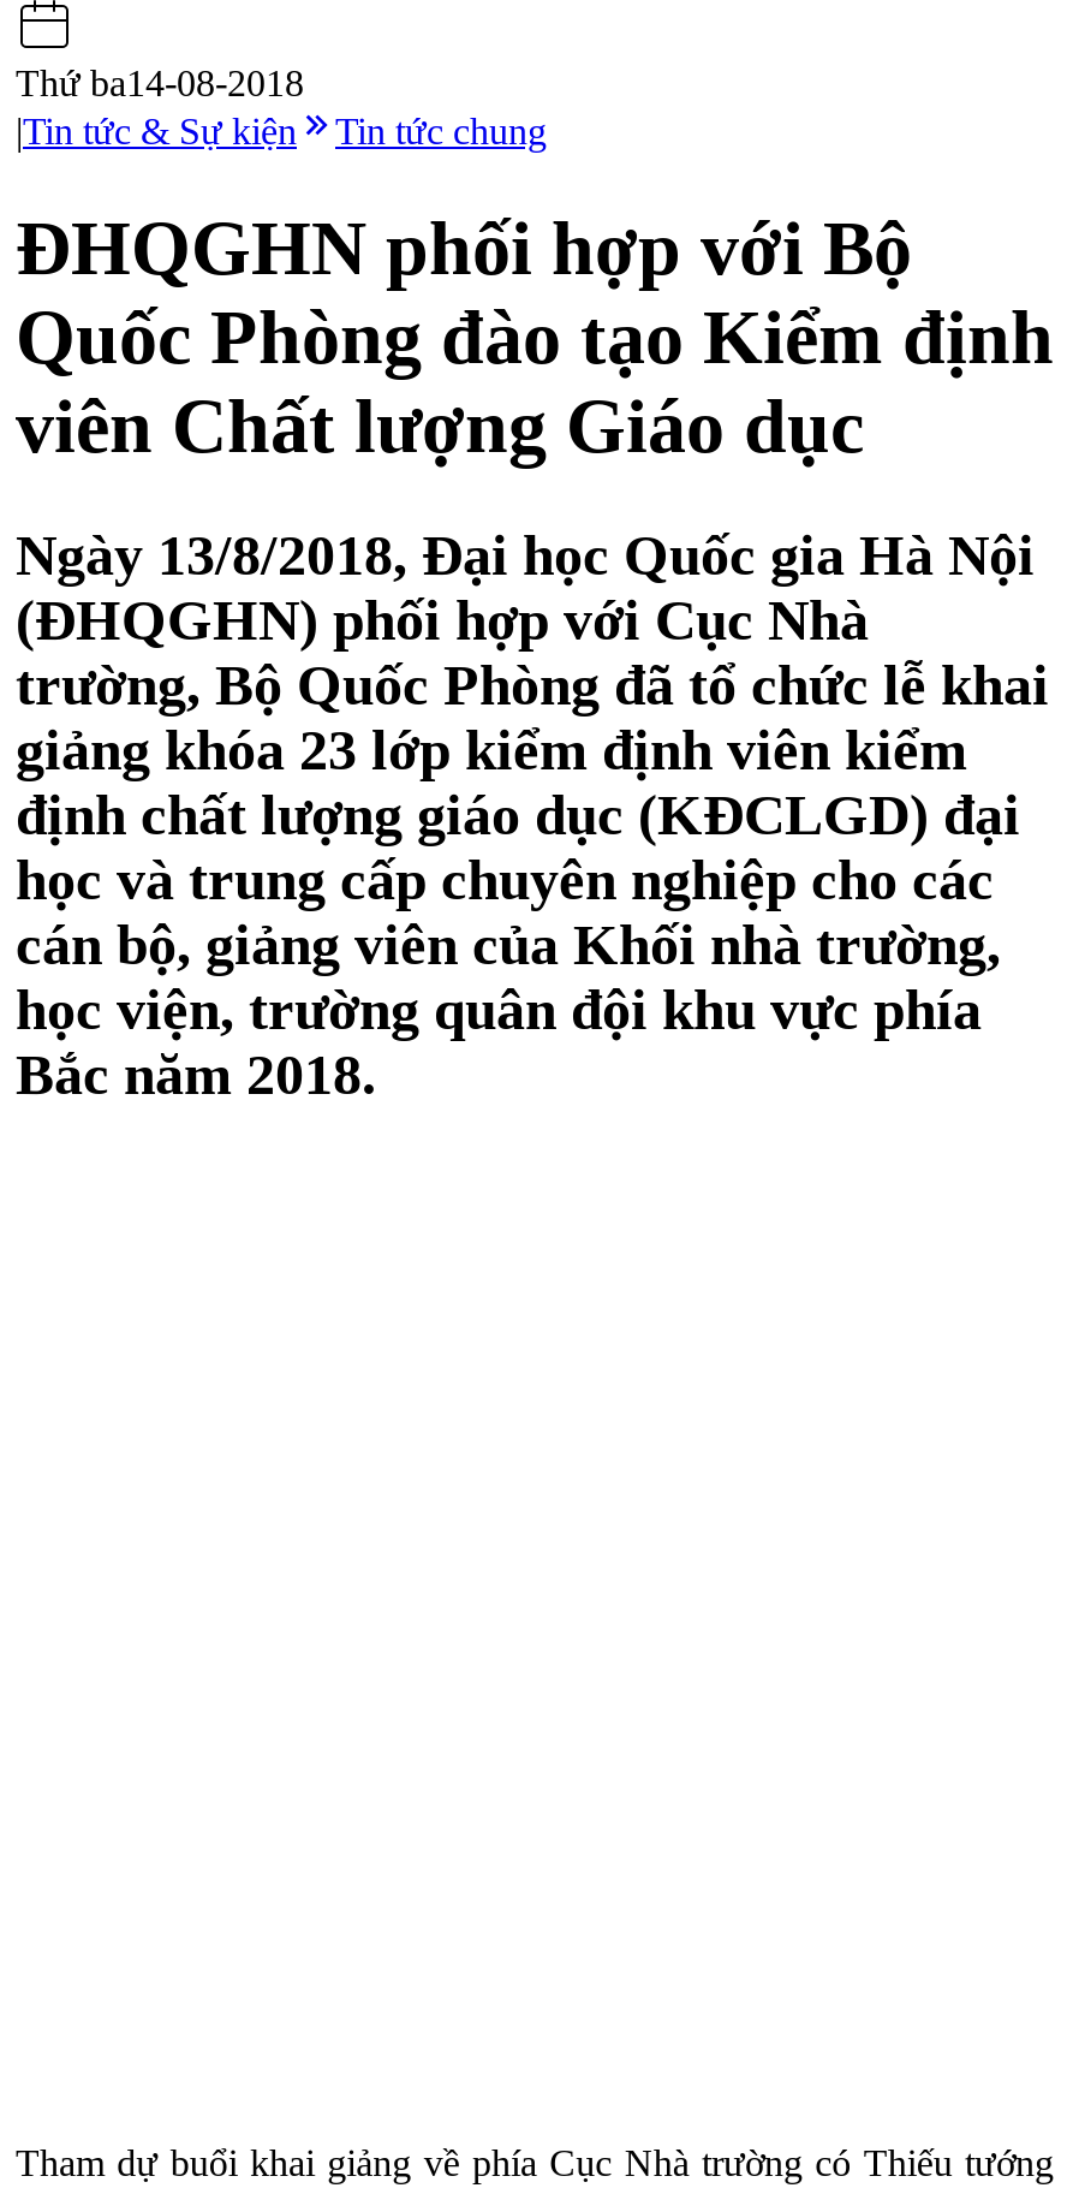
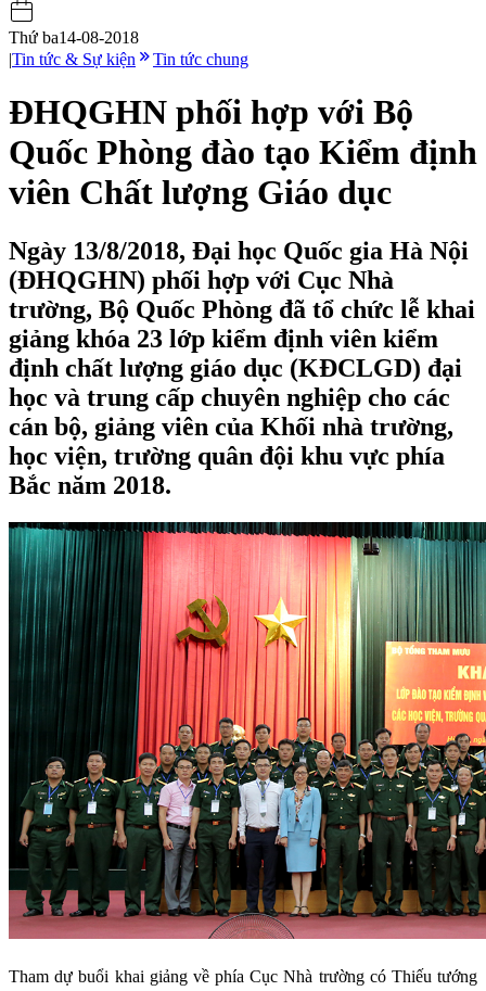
none -> [8,521,483,940] [image]

